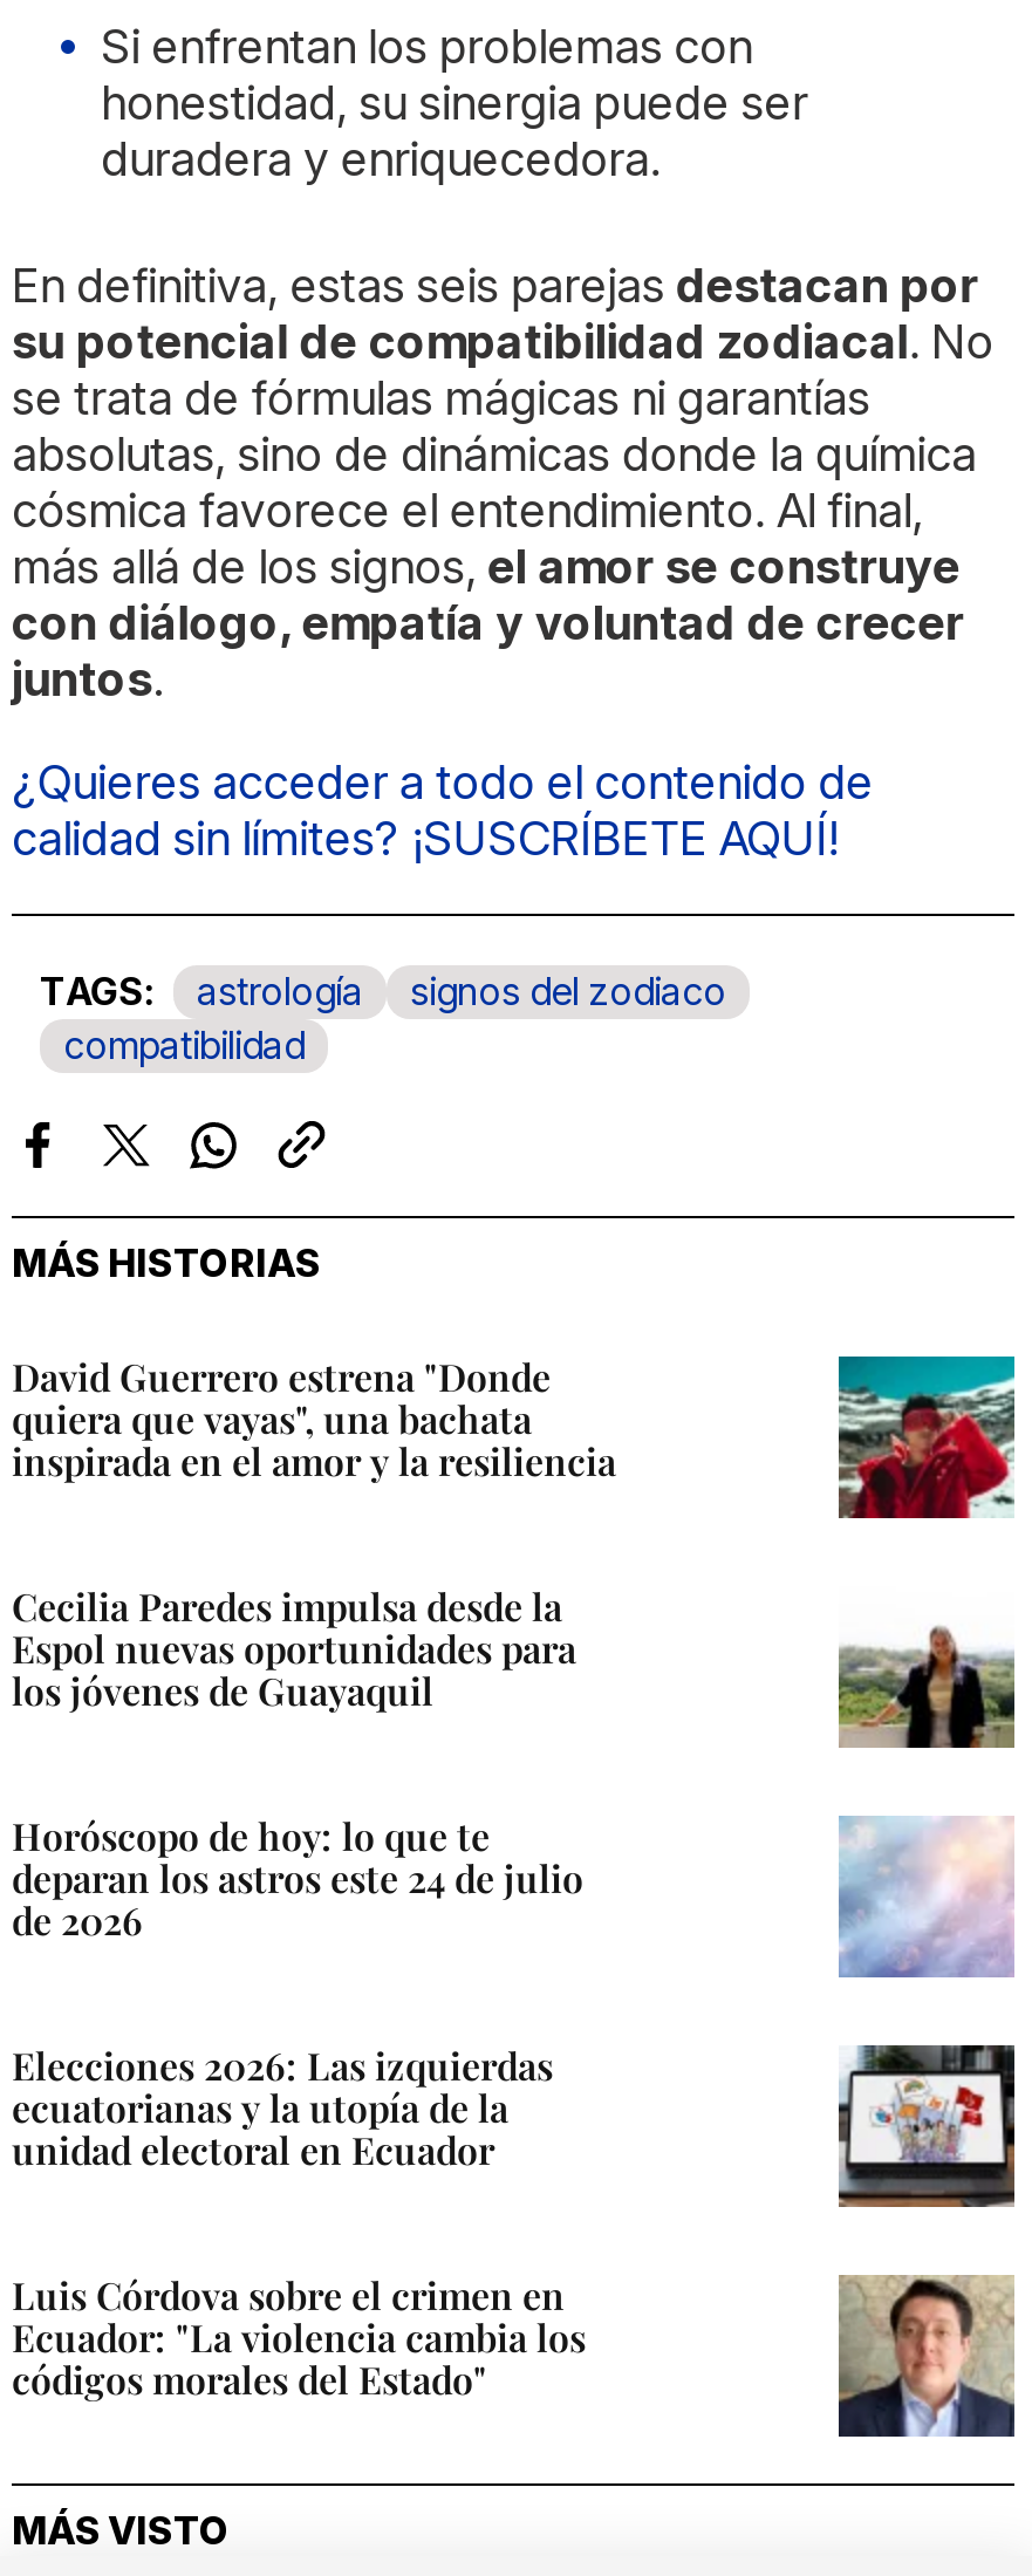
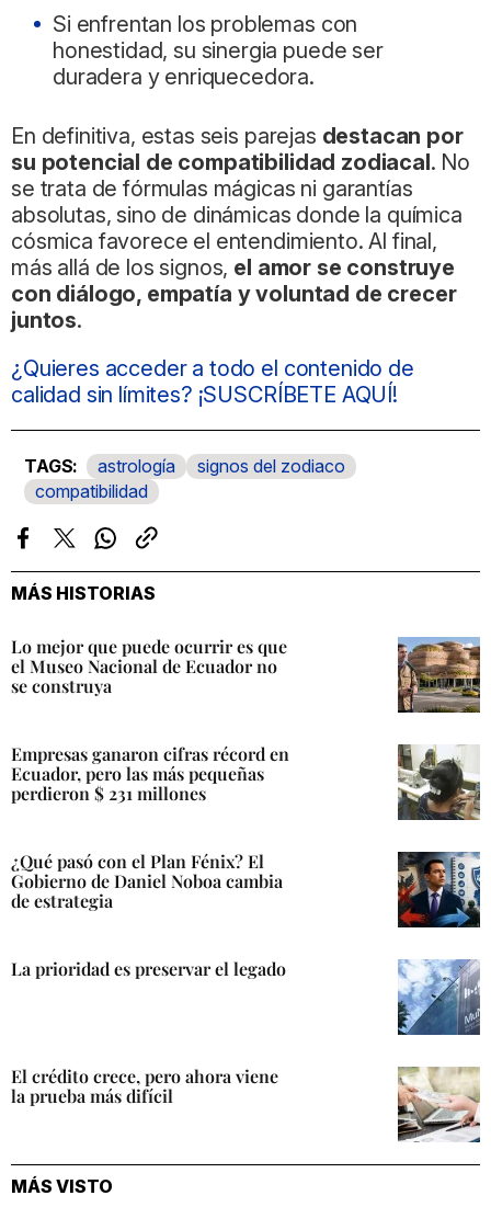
[12,1351,616,1485] David Guerrero estrena "Donde | quiera que vayas", una bachata | inspirada en el amor y la resiliencia -> [11,635,287,697] Lo mejor que puede ocurrir es que | el Museo Nacional de Ecuador no | se construya
[839,1357,1017,1521] [image] -> [397,638,481,714] [image]
[12,1581,576,1715] Cecilia Paredes impulsa desde la | Espol nuevas oportunidades para | los jóvenes de Guayaquil -> [11,742,289,805] Empresas ganaron cifras récord en | Ecuador, pero las más pequeñas | perdieron $ 231 millones
[836,1586,1014,1748] [image] -> [397,743,481,821] [image]
[12,1812,583,1945] Horóscopo de hoy: lo que te | deparan los astros este 24 de julio | de 2026 -> [11,850,283,912] ¿Qué pasó con el Plan Fénix? El | Gobierno de Daniel Noboa cambia | de estrategia
[836,1816,1014,1980] [image] -> [397,851,481,929] [image]
[12,2041,553,2175] Elecciones 2026: Las izquierdas | ecuatorianas y la utopía de la | unidad electoral en Ecuador -> [11,957,286,980] La prioridad es preservar el legado
[836,2043,1017,2209] [image] -> [397,959,481,1036] [image]
[12,2271,586,2405] Luis Córdova sobre el crimen en | Ecuador: "La violencia cambia los | códigos morales del Estado" -> [11,1065,278,1108] El crédito crece, pero ahora viene | la prueba más difícil
[839,2275,1017,2439] [image] -> [397,1067,480,1142] [image]

